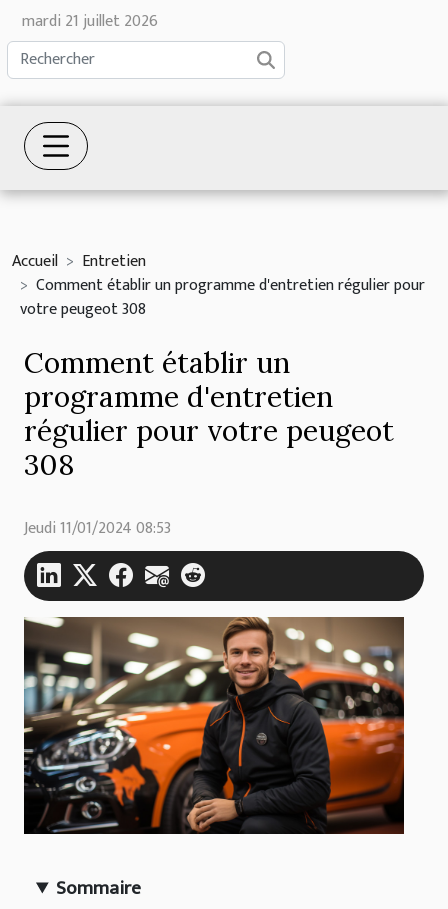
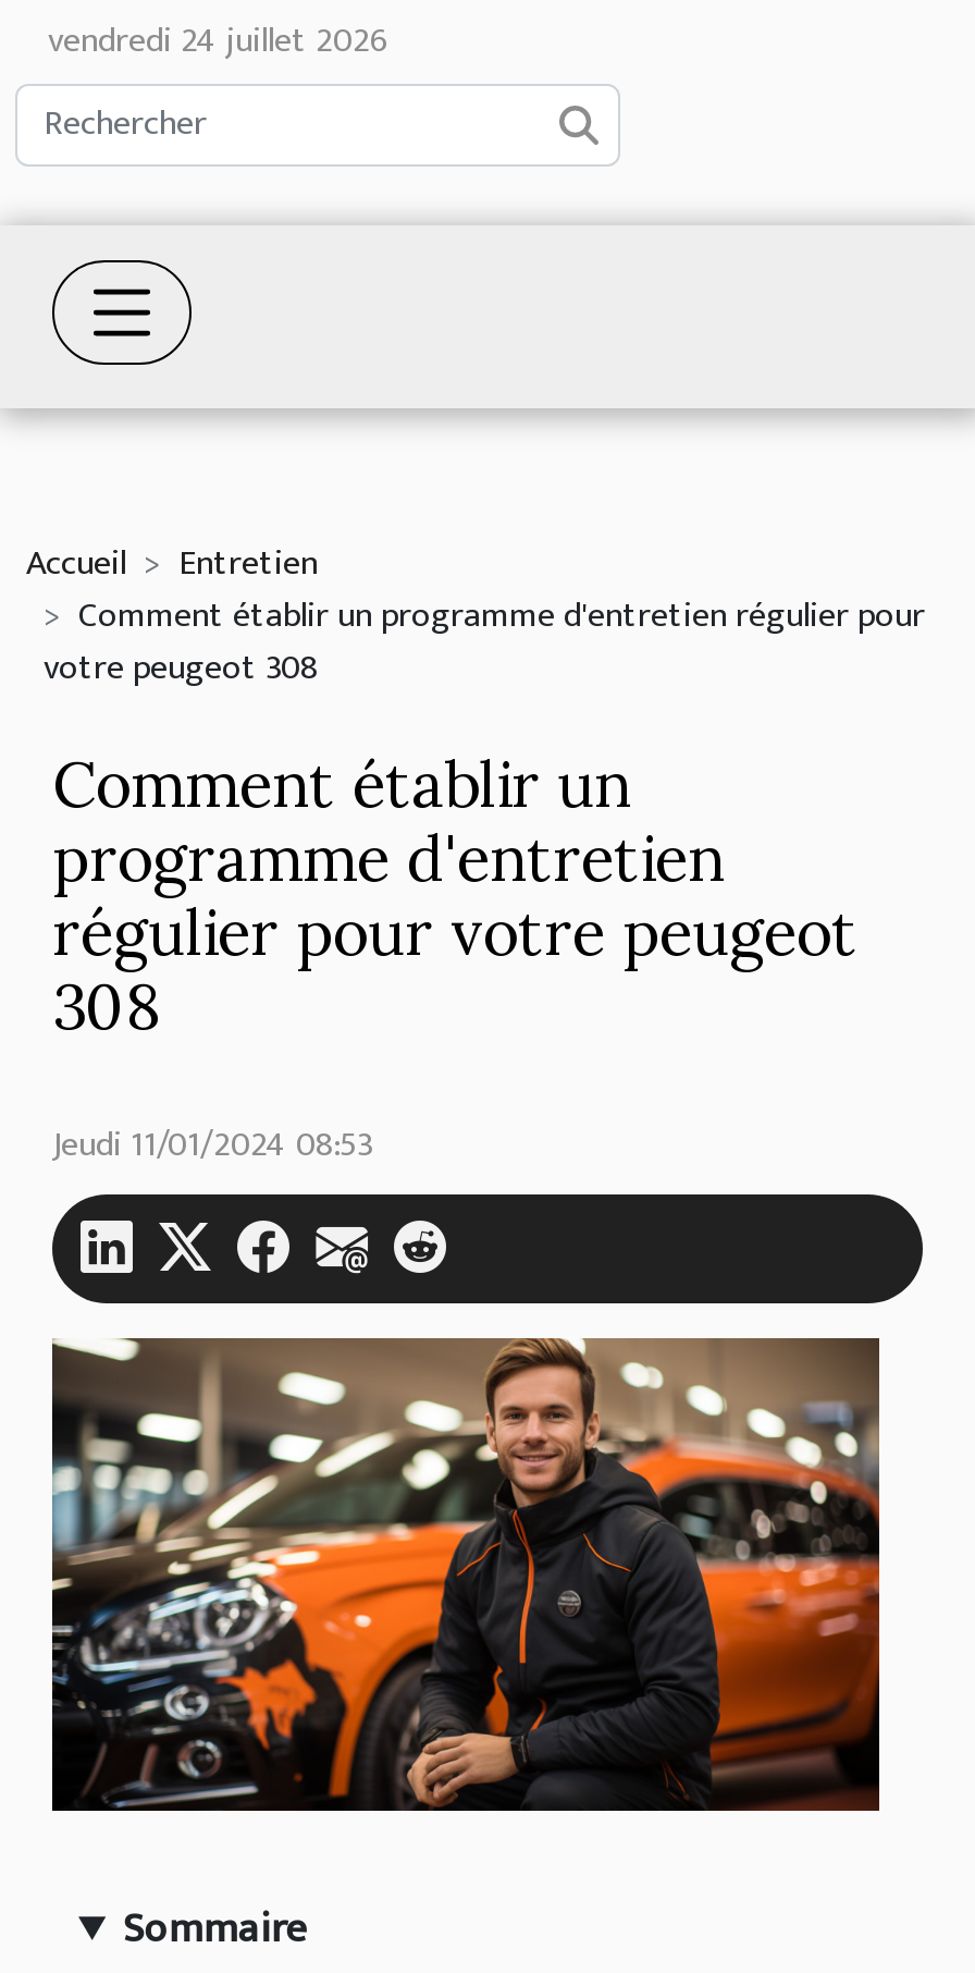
[22,8,158,35] mardi 21 juillet 2026 -> [48,12,390,71] vendredi 24 juillet 2026

